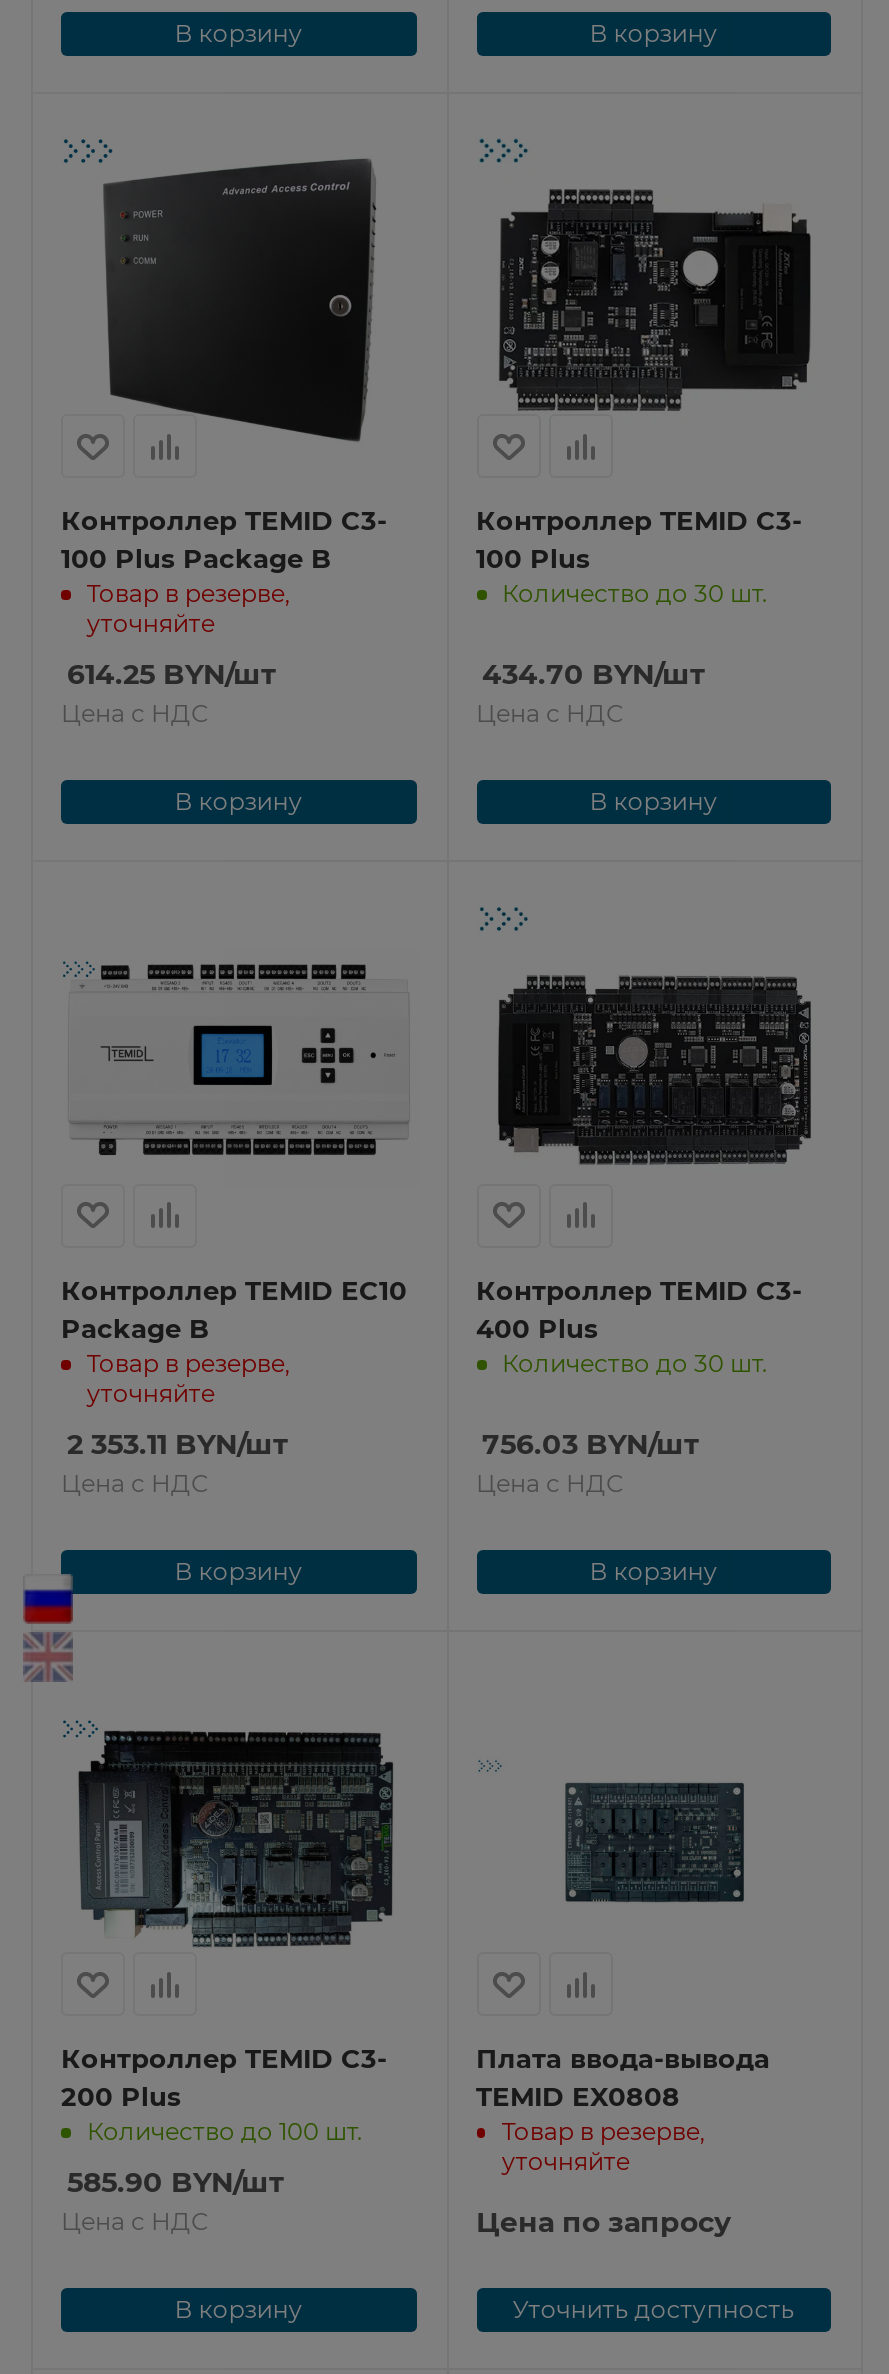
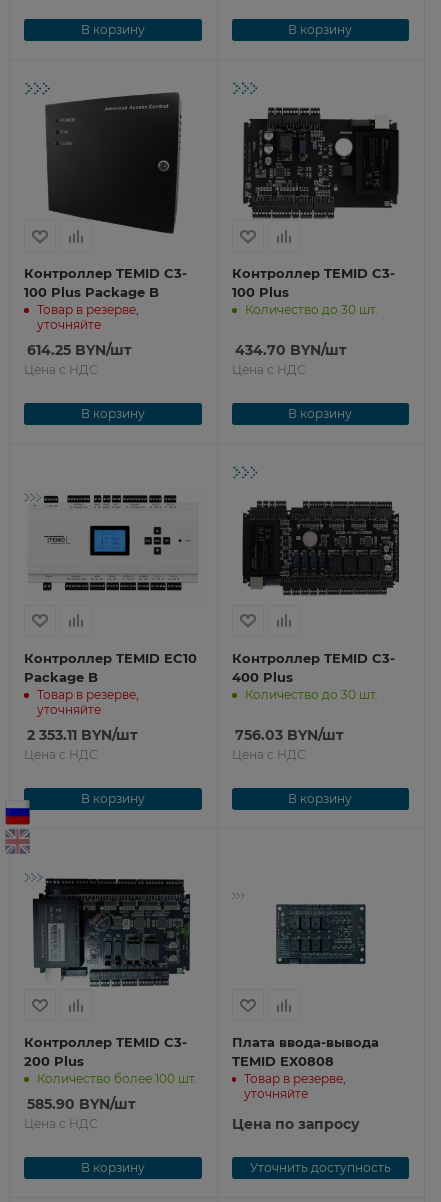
[87,2116,363,2146] Количество до 100 шт. -> [37,1071,197,1086] Количество более 100 шт.

